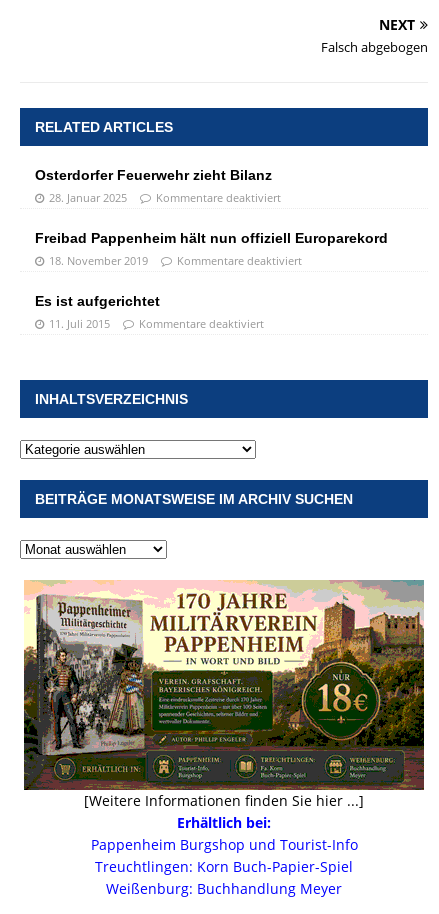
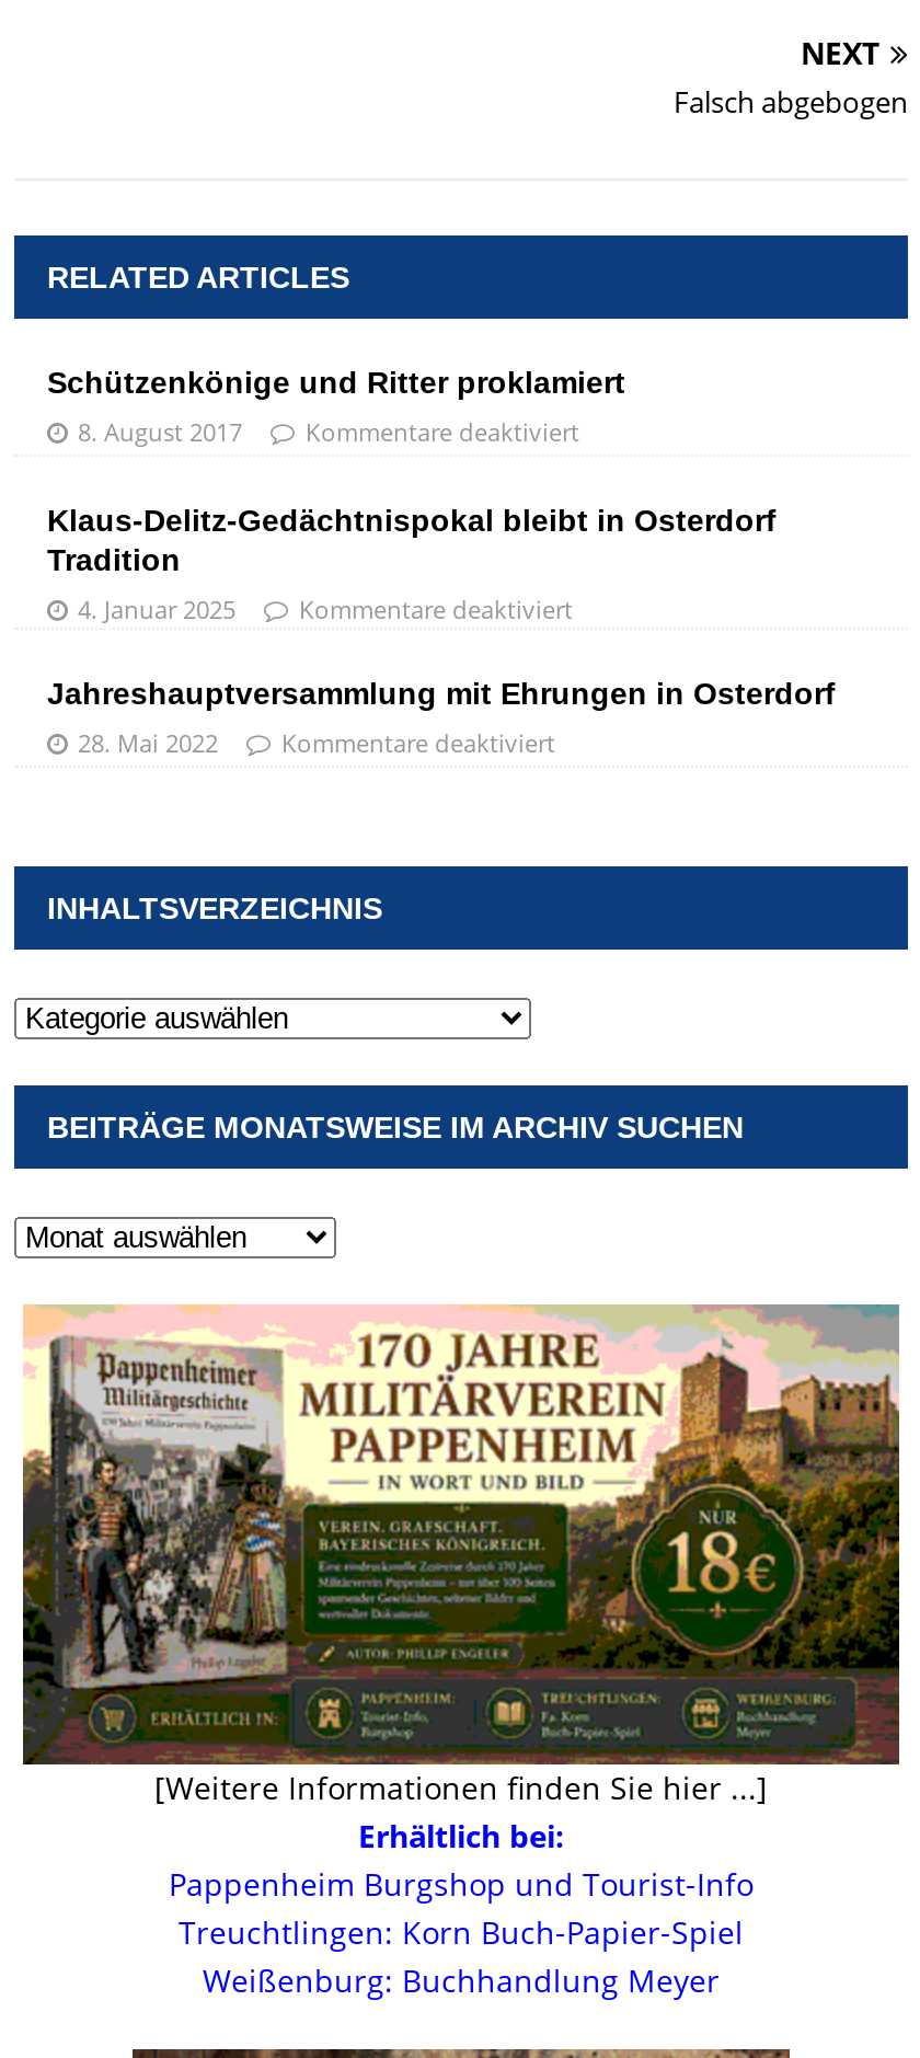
[35,167,272,205] Osterdorfer Feuerwehr zieht Bilanz | 28. Januar 2025 -> [47,365,625,448] Schützenkönige und Ritter proklamiert | 8. August 2017
[35,230,388,268] Freibad Pappenheim hält nun offiziell Europarekord | 18. November 2019 -> [47,503,777,626] Klaus-Delitz-Gedächtnispokal bleibt in Osterdorf | Tradition | 4. Januar 2025
[35,293,160,331] Es ist aufgerichtet | 11. Juli 2015 -> [47,676,836,759] Jahreshauptversammlung mit Ehrungen in Osterdorf | 28. Mai 2022

